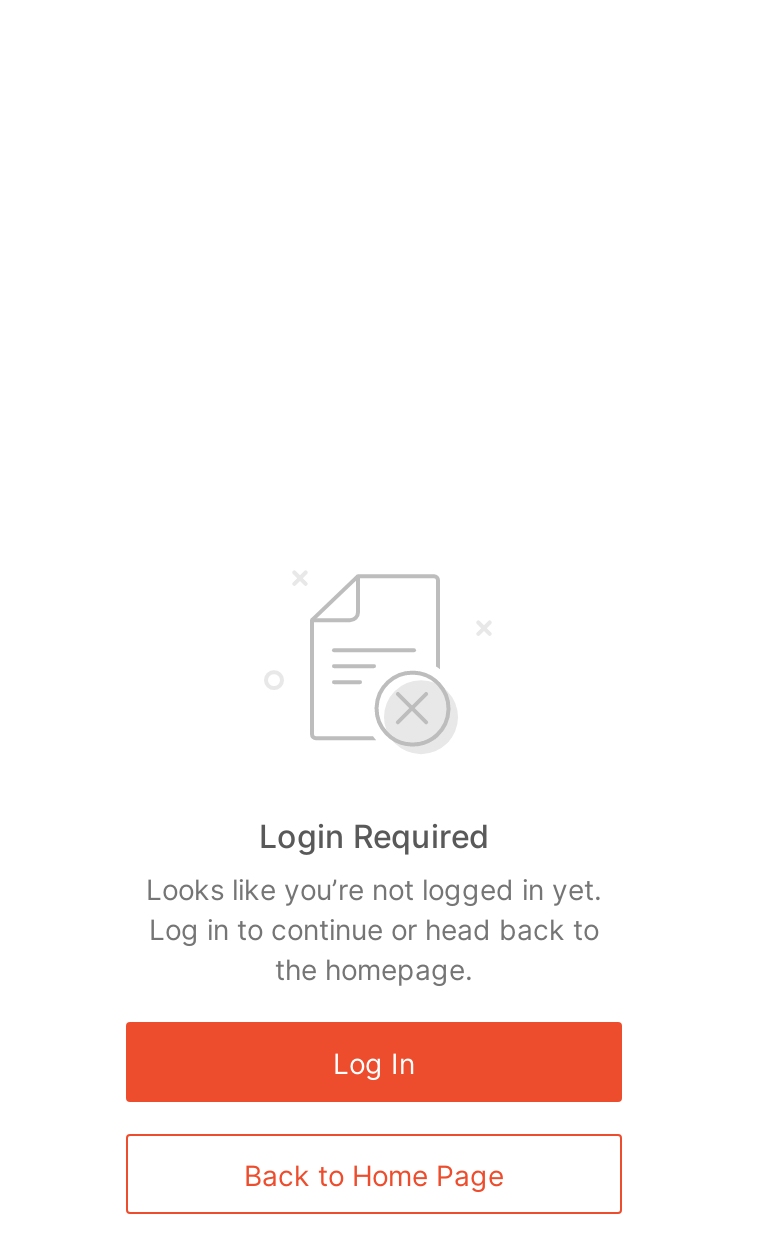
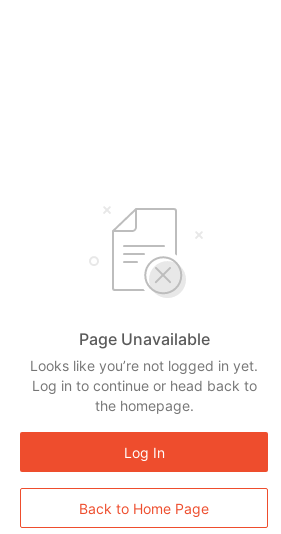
[259,816,489,856] Login Required -> [78,329,209,349] Page Unavailable

